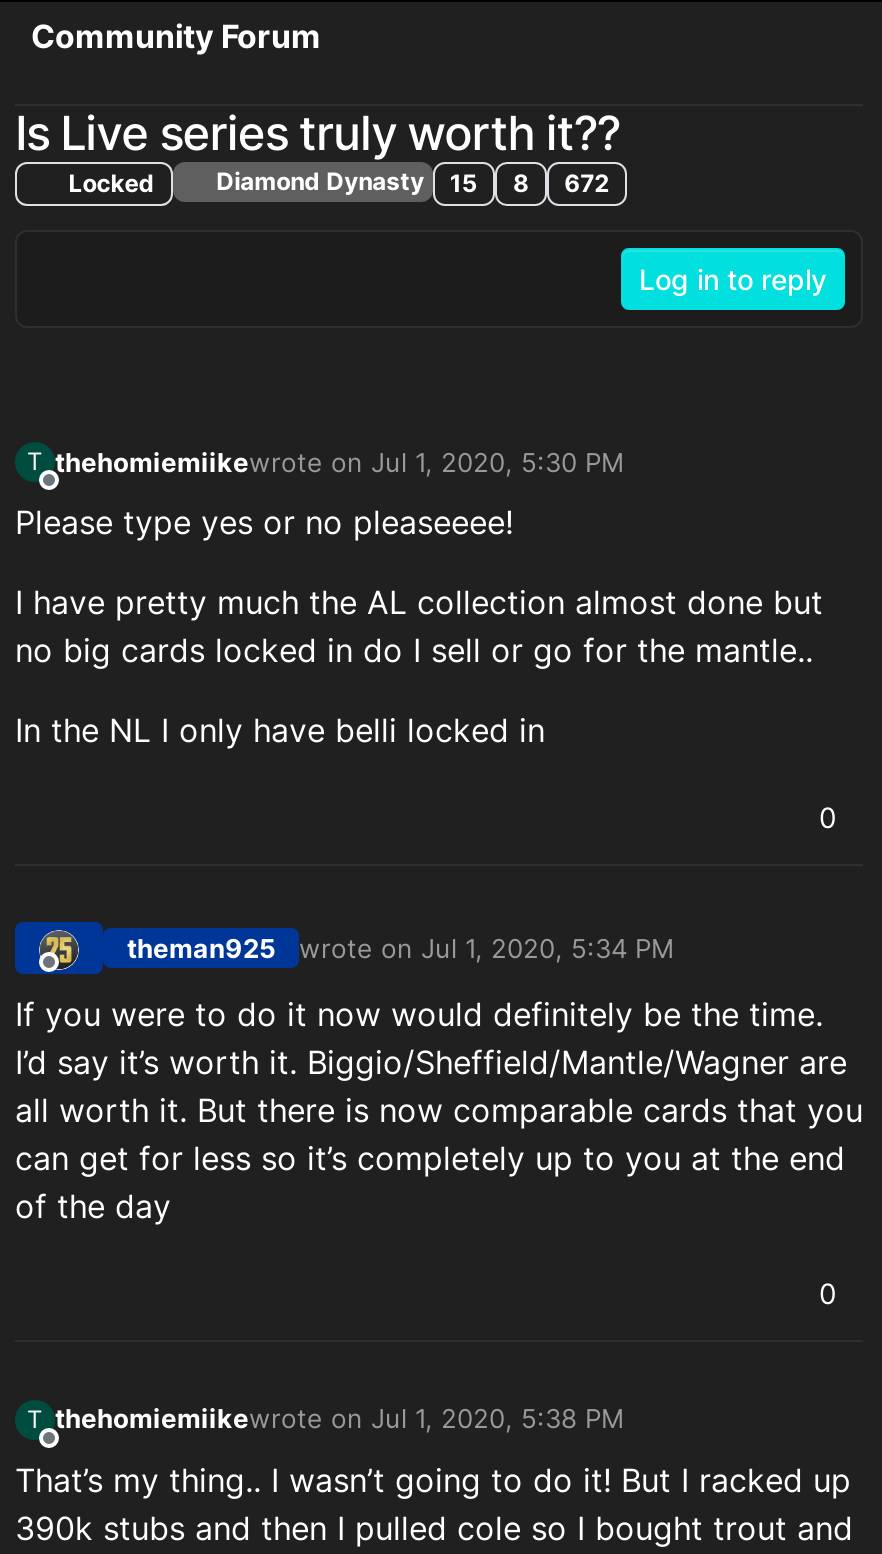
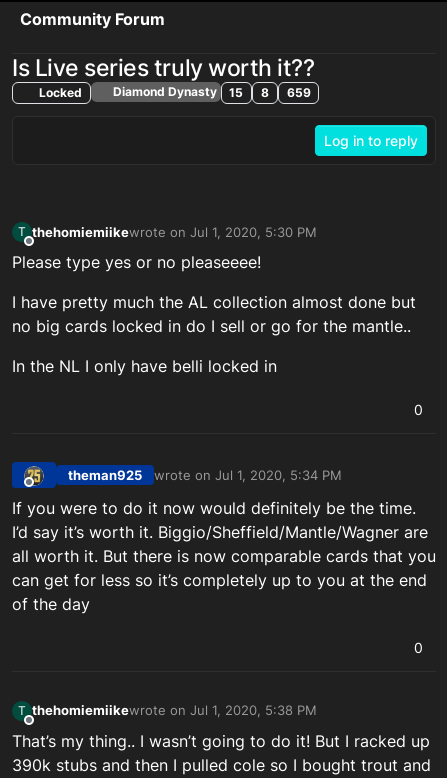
[63,166,610,198] Locked Diamond Dynasty 15 8 672 -> [36,84,311,100] Locked Diamond Dynasty 15 8 659

